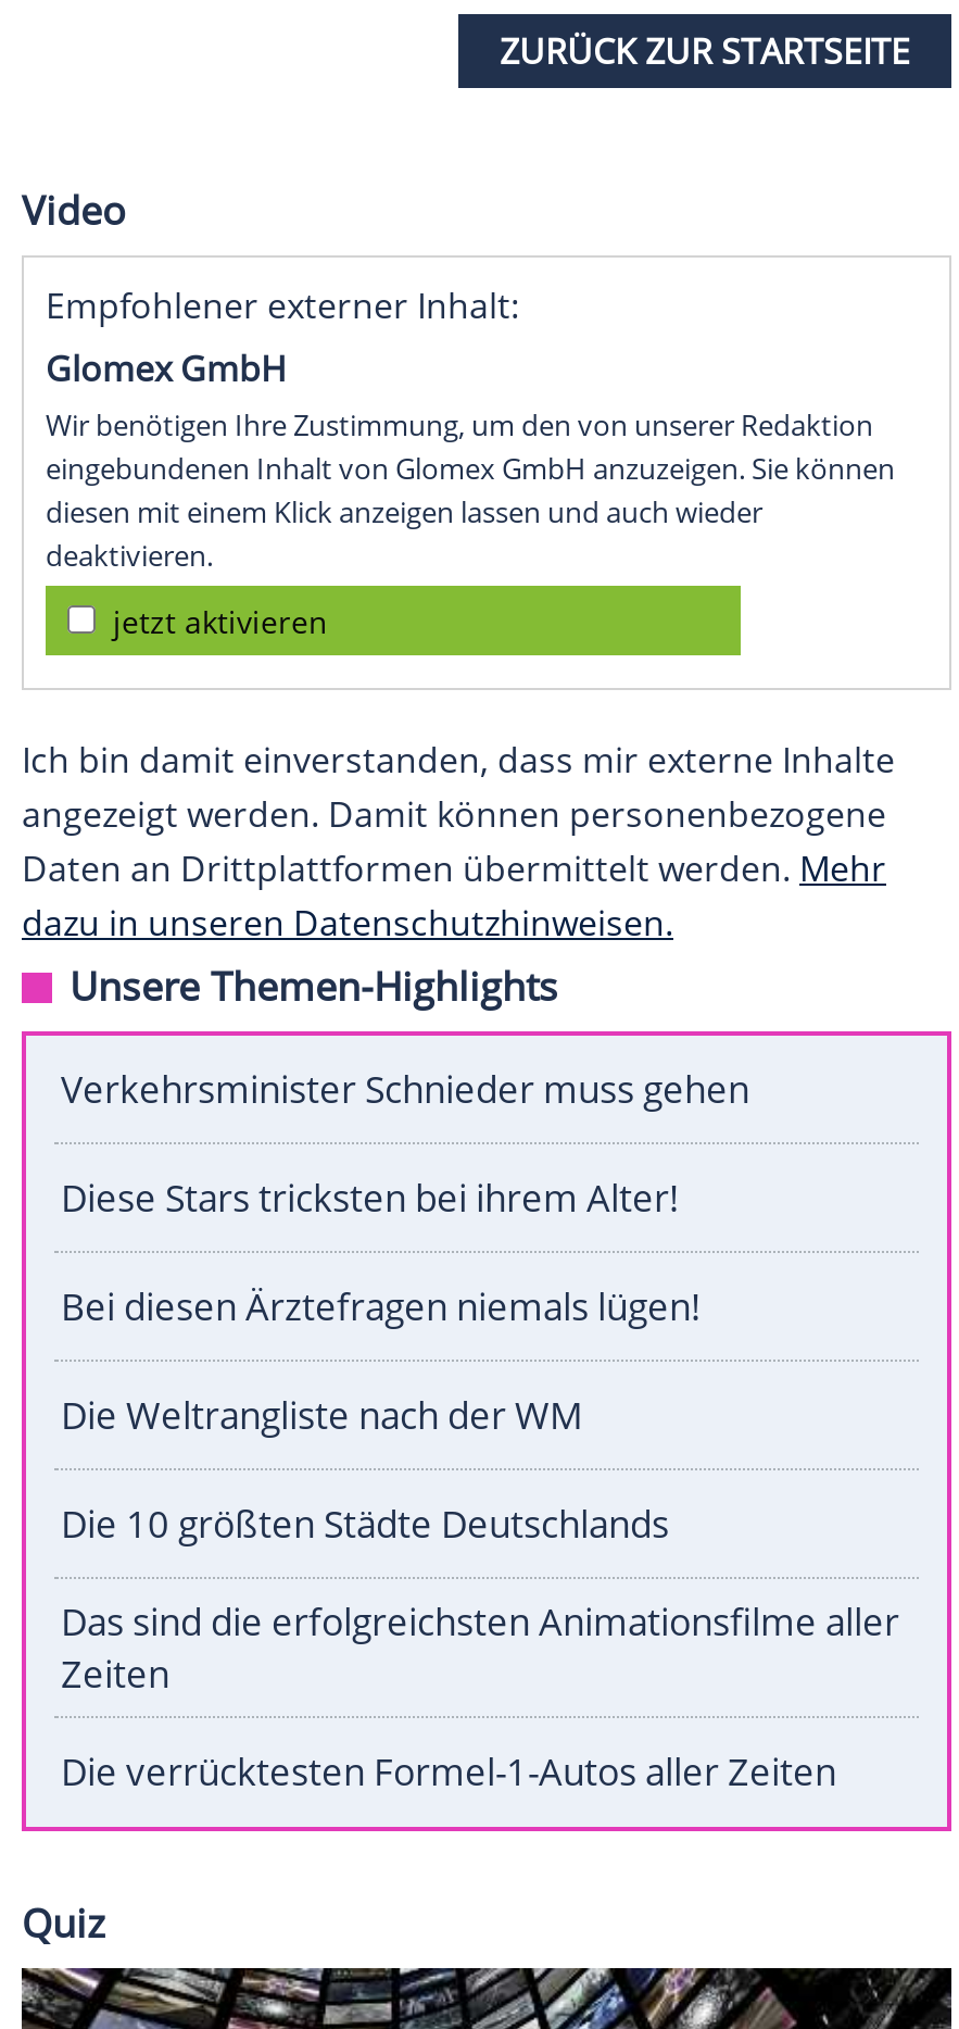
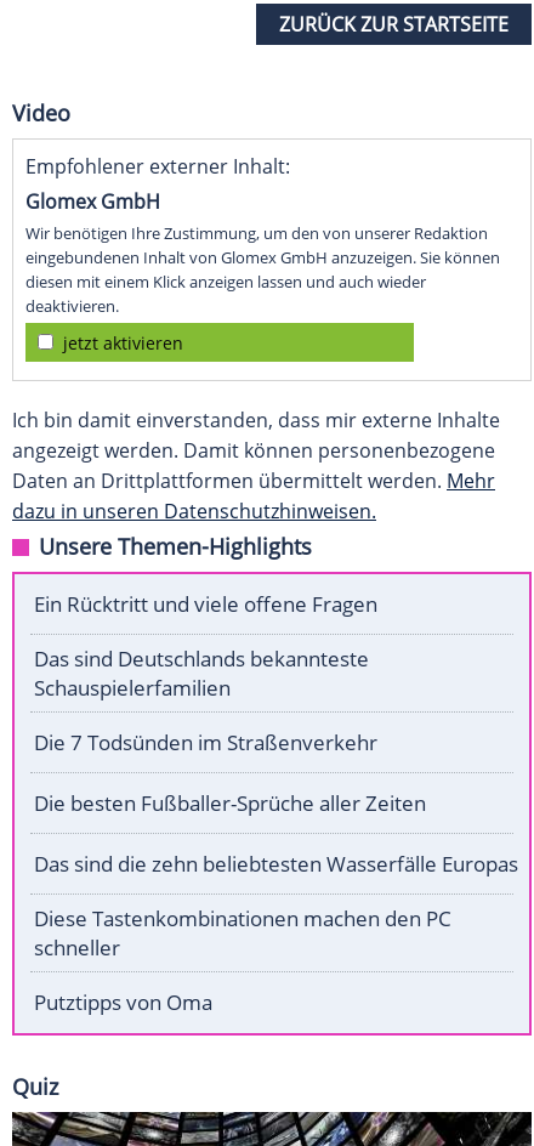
[61,1065,749,1115] Verkehrsminister Schnieder muss gehen -> [34,590,377,618] Ein Rücktritt und viele offene Fragen
[61,1173,680,1223] Diese Stars tricksten bei ihrem Alter! -> [34,645,369,702] Das sind Deutschlands bekannteste | Schauspielerfamilien
[61,1282,702,1332] Bei diesen Ärztefragen niemals lügen! -> [34,729,377,757] Die 7 Todsünden im Straßenverkehr
[61,1391,582,1441] Die Weltrangliste nach der WM -> [34,789,426,817] Die besten Fußballer-Sprüche aller Zeiten
[61,1499,669,1549] Die 10 größten Städte Deutschlands -> [34,850,518,878] Das sind die zehn beliebtesten Wasserfälle Europas
[61,1597,899,1699] Das sind die erfolgreichsten Animationsfilme aller | Zeiten -> [34,905,451,962] Diese Tastenkombinationen machen den PC | schneller
[61,1747,836,1797] Die verrücktesten Formel-1-Autos aller Zeiten -> [34,989,212,1016] Putztipps von Oma

